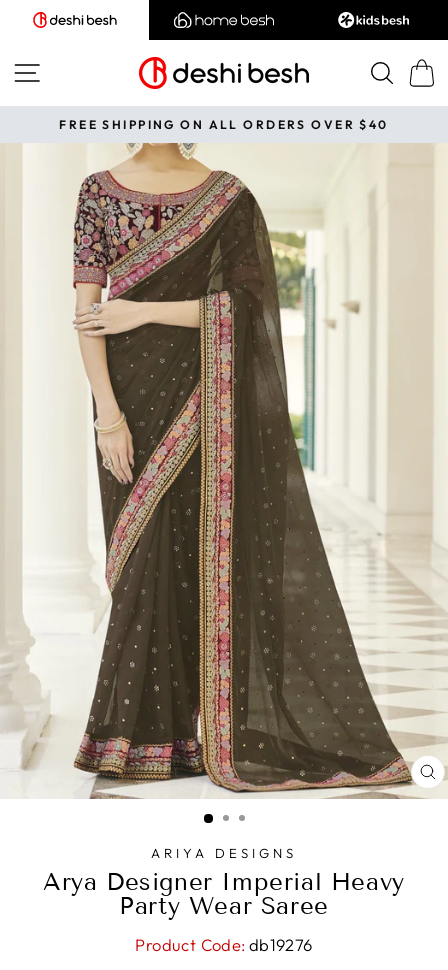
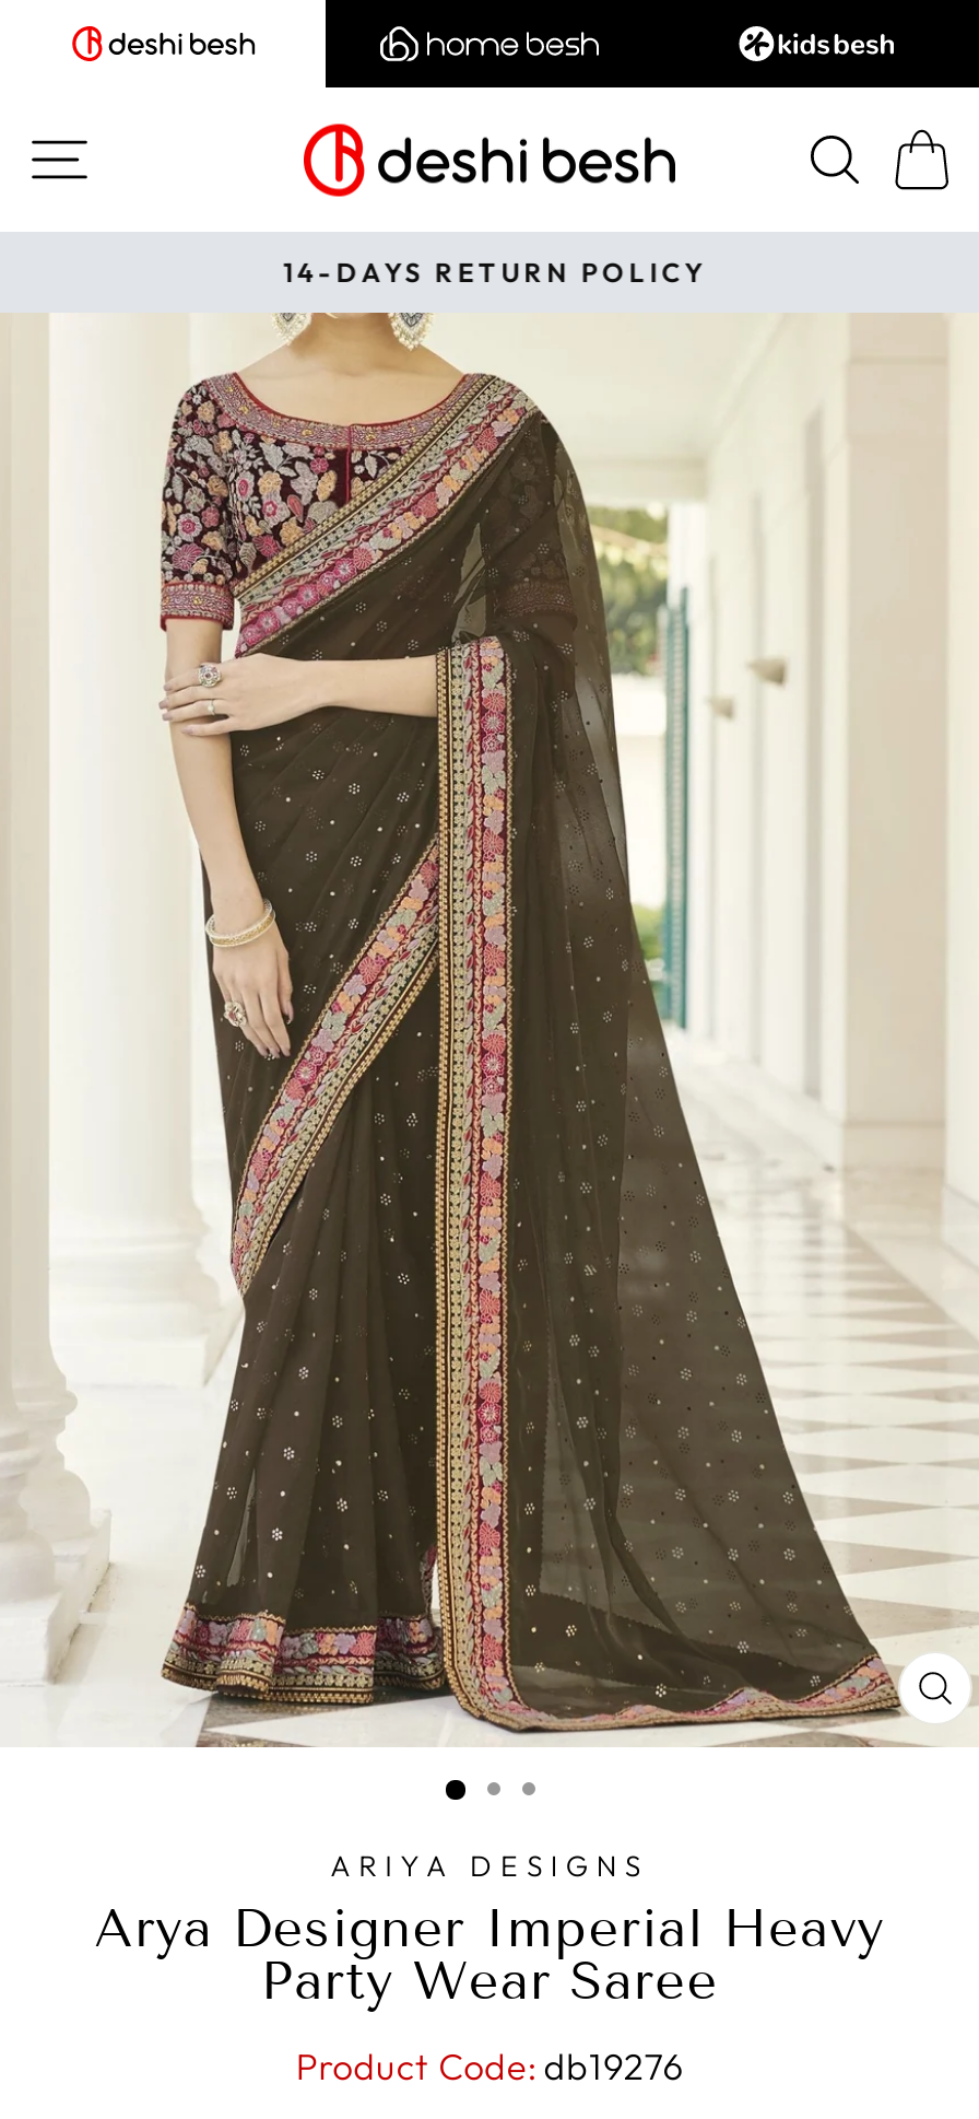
[59,117,389,132] FREE SHIPPING ON ALL ORDERS OVER $40 -> [278,256,701,289] 14-DAYS RETURN POLICY

